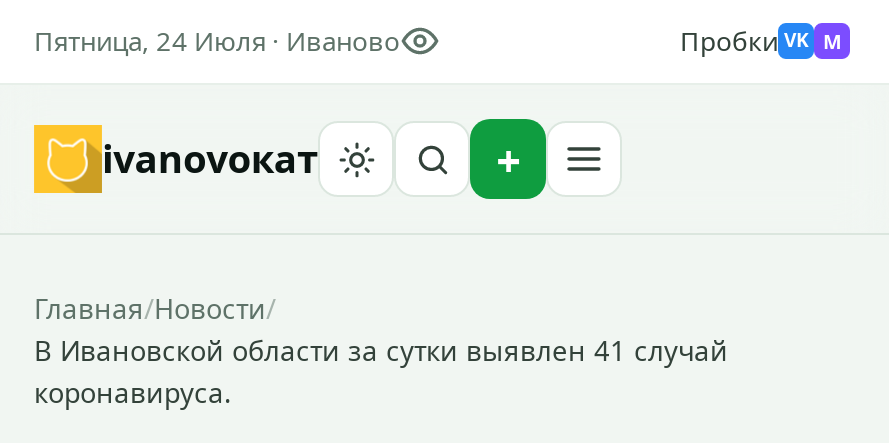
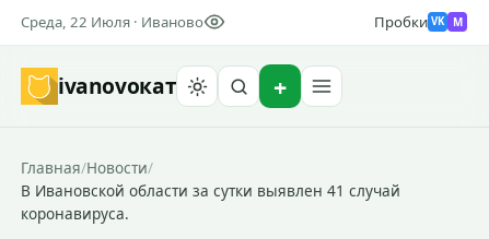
[34,23,400,59] Пятница, 24 Июля · Иваново -> [21,12,203,32] Среда, 22 Июля · Иваново

